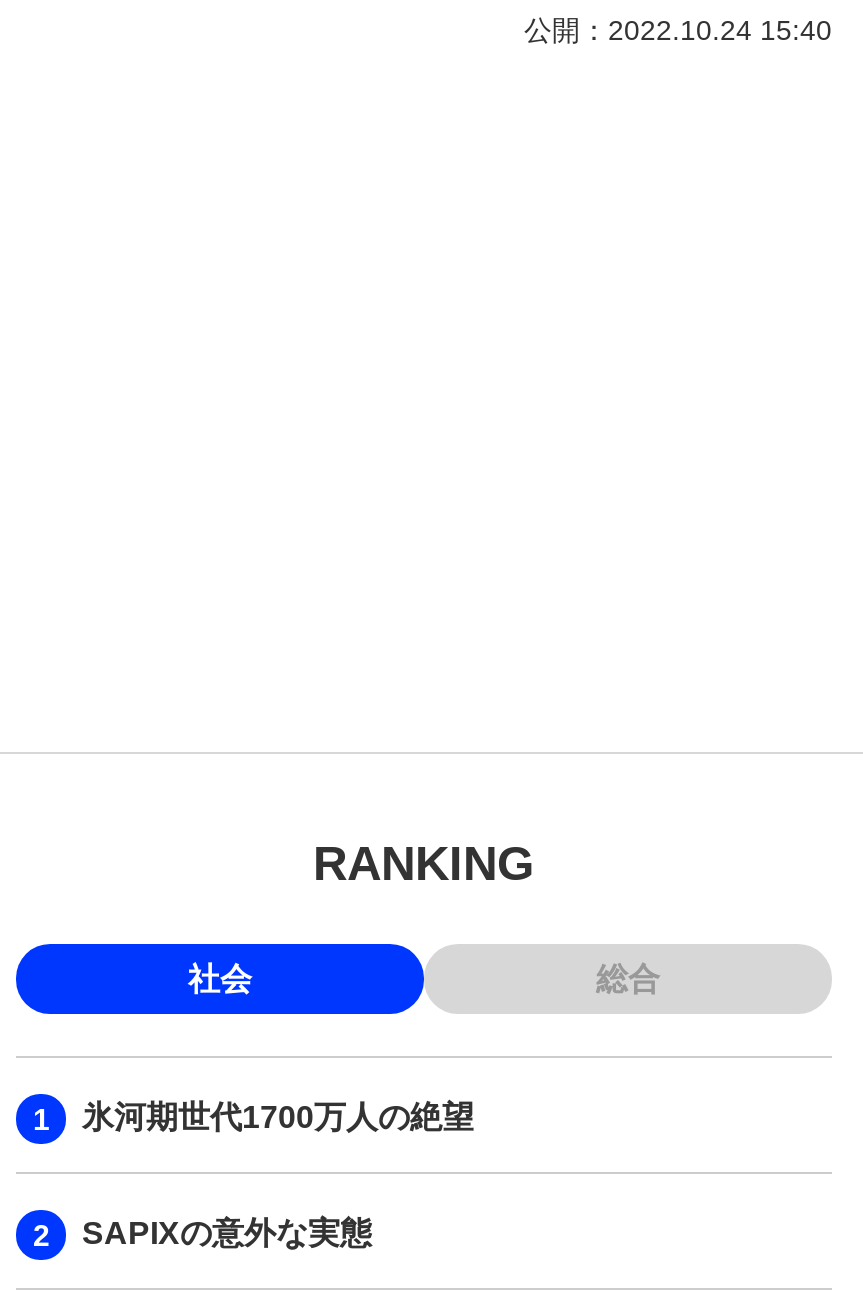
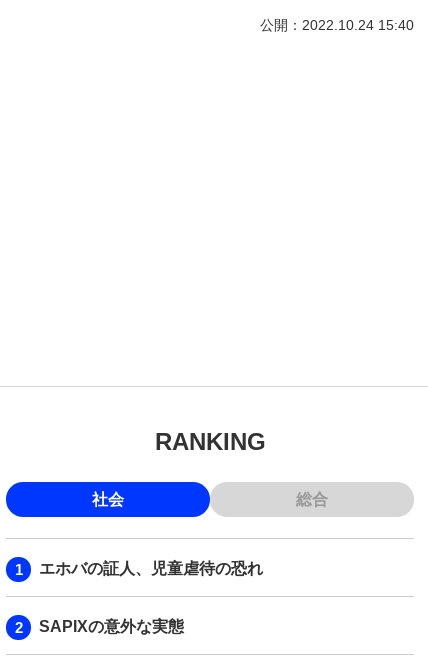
[82,1099,474,1133] 氷河期世代1700万人の絶望 -> [39,559,263,576] エホバの証人、児童虐待の恐れ

